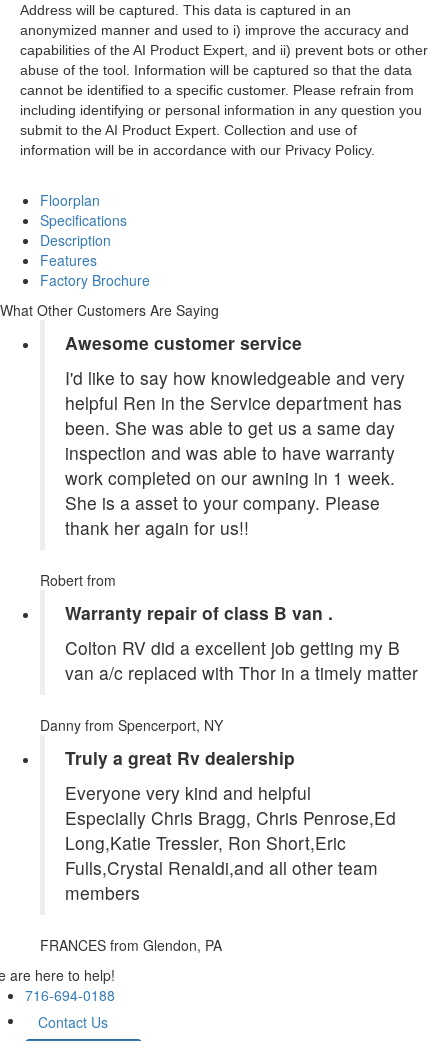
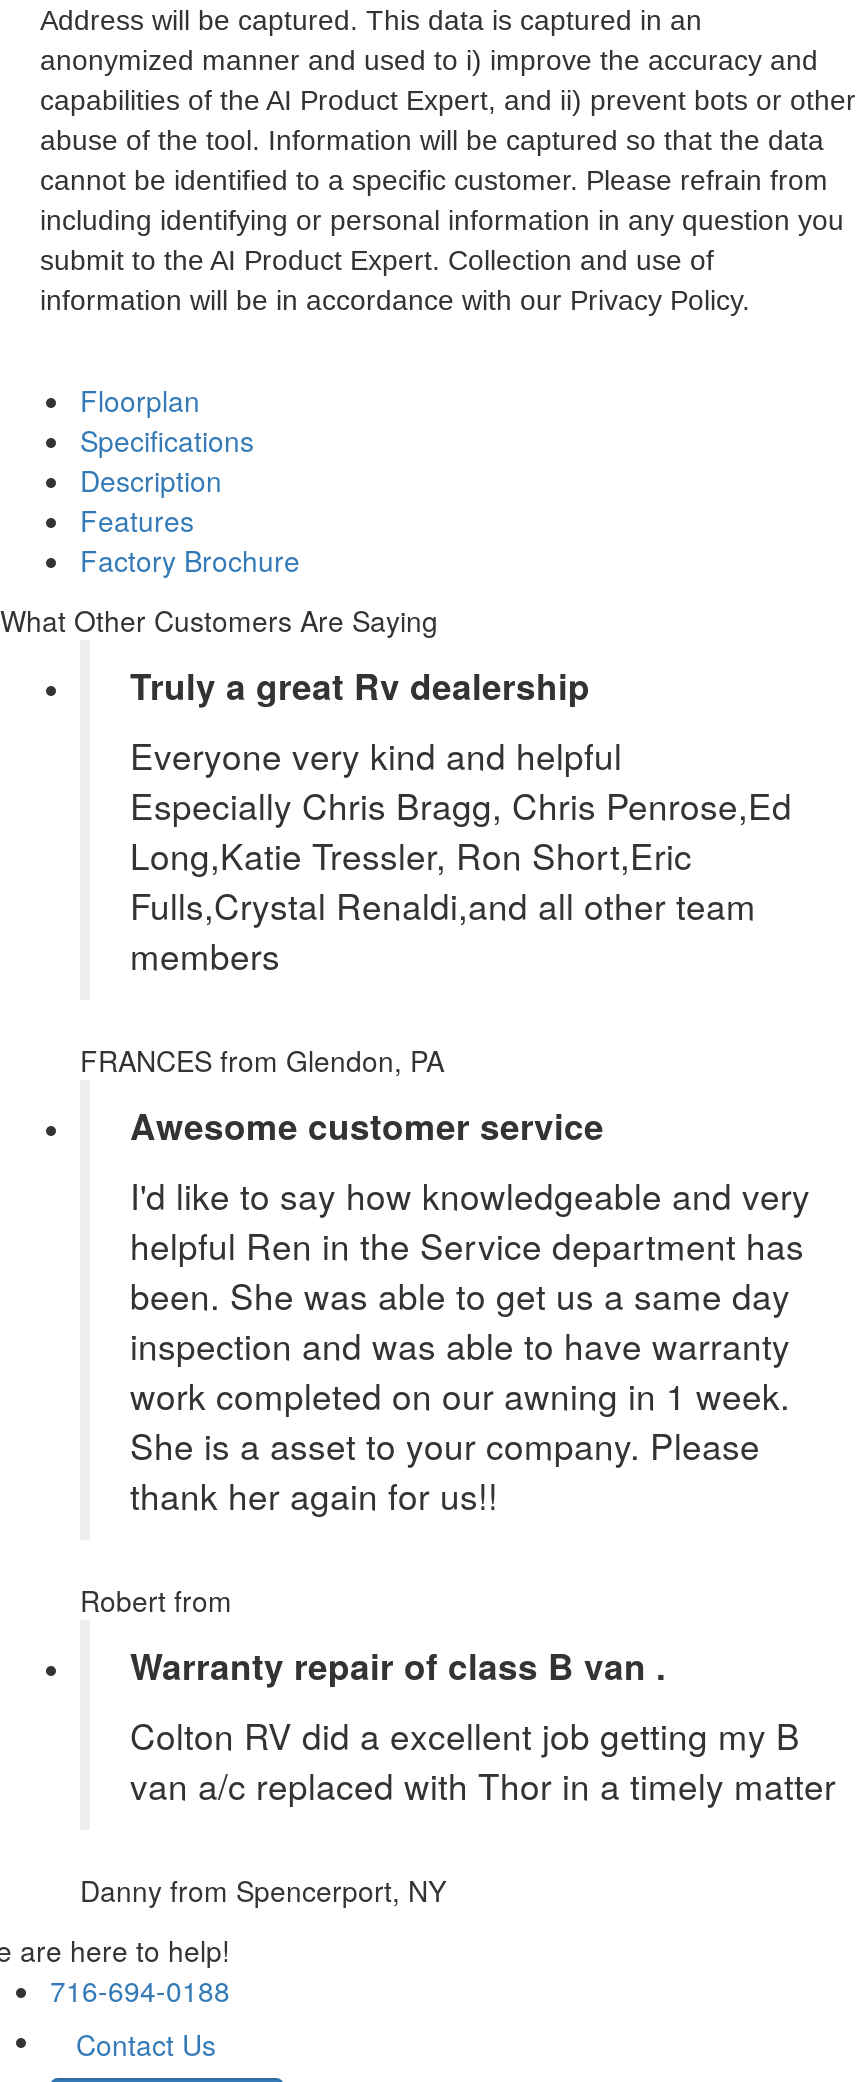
moved [40,330,418,735] -> [80,1100,836,1910]: Awesome customer service | I'd like to say how knowledgeable and very | helpful Ren in the Service department has | ... | van a/c replaced with Thor in a timely matter | Danny from Spencerport, NY
moved [40,745,396,955] -> [80,660,792,1080]: Truly a great Rv dealership | Everyone very kind and helpful | Especially Chris Bragg, Chris Penrose,Ed | Long,Katie Tressler, Ron Short,Eric | Fulls,Crystal Renaldi,and all other team | members | FRANCES from Glendon, PA

